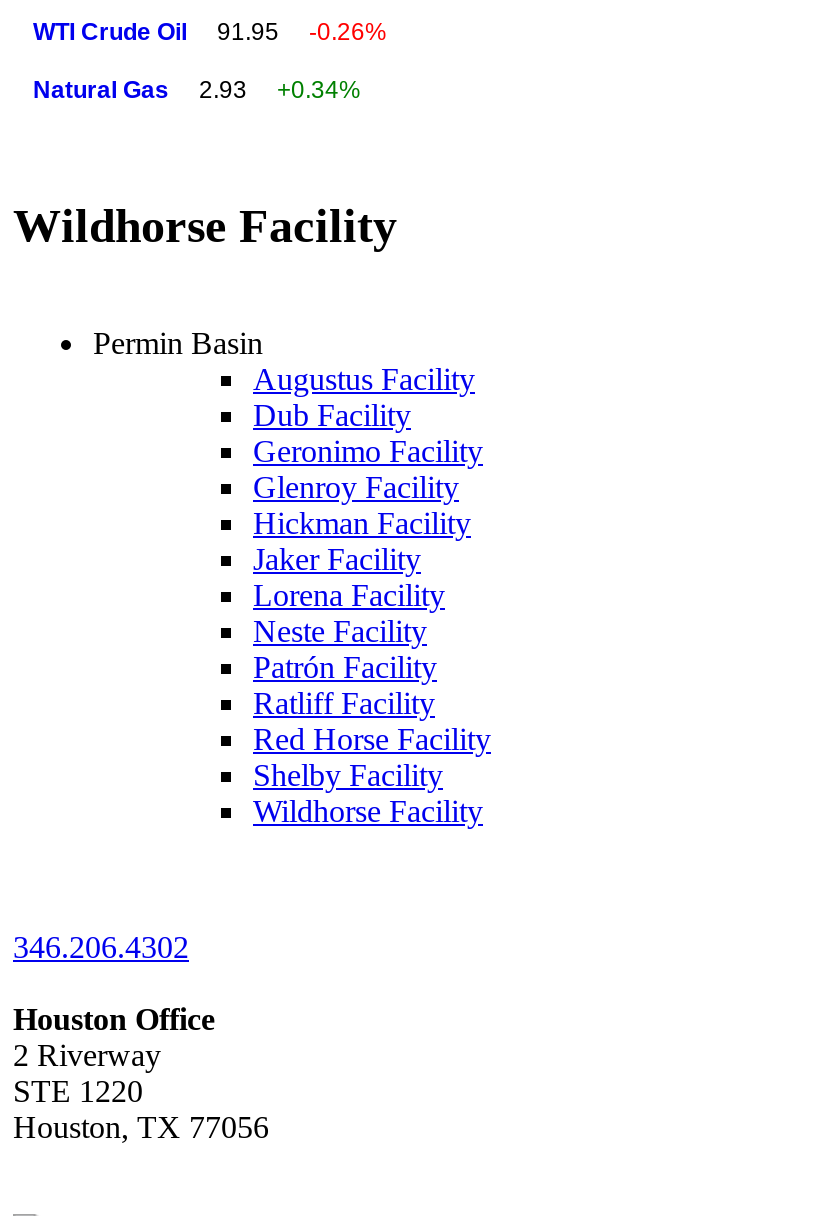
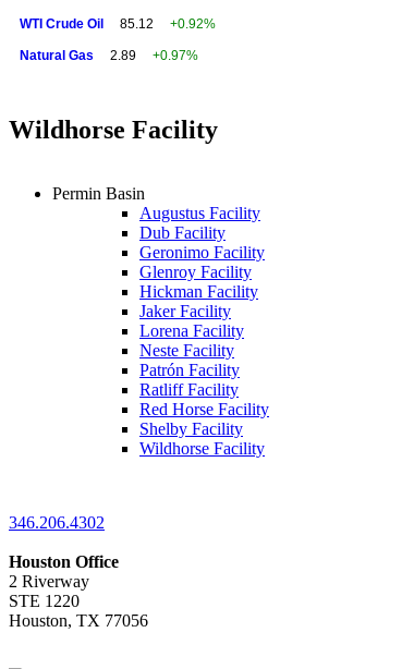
[217,18,279,46] 91.95 -> [120,16,154,32] 85.12
[309,18,387,46] -0.26% -> [170,16,216,32] +0.92%
[199,76,247,104] 2.93 -> [110,48,136,63] 2.89
[277,76,361,104] +0.34% -> [153,48,198,63] +0.97%

